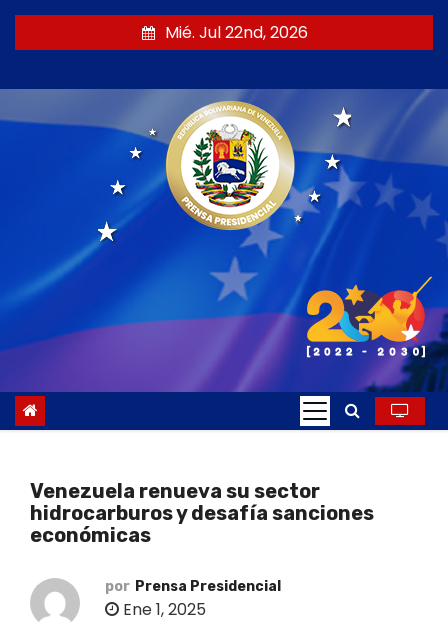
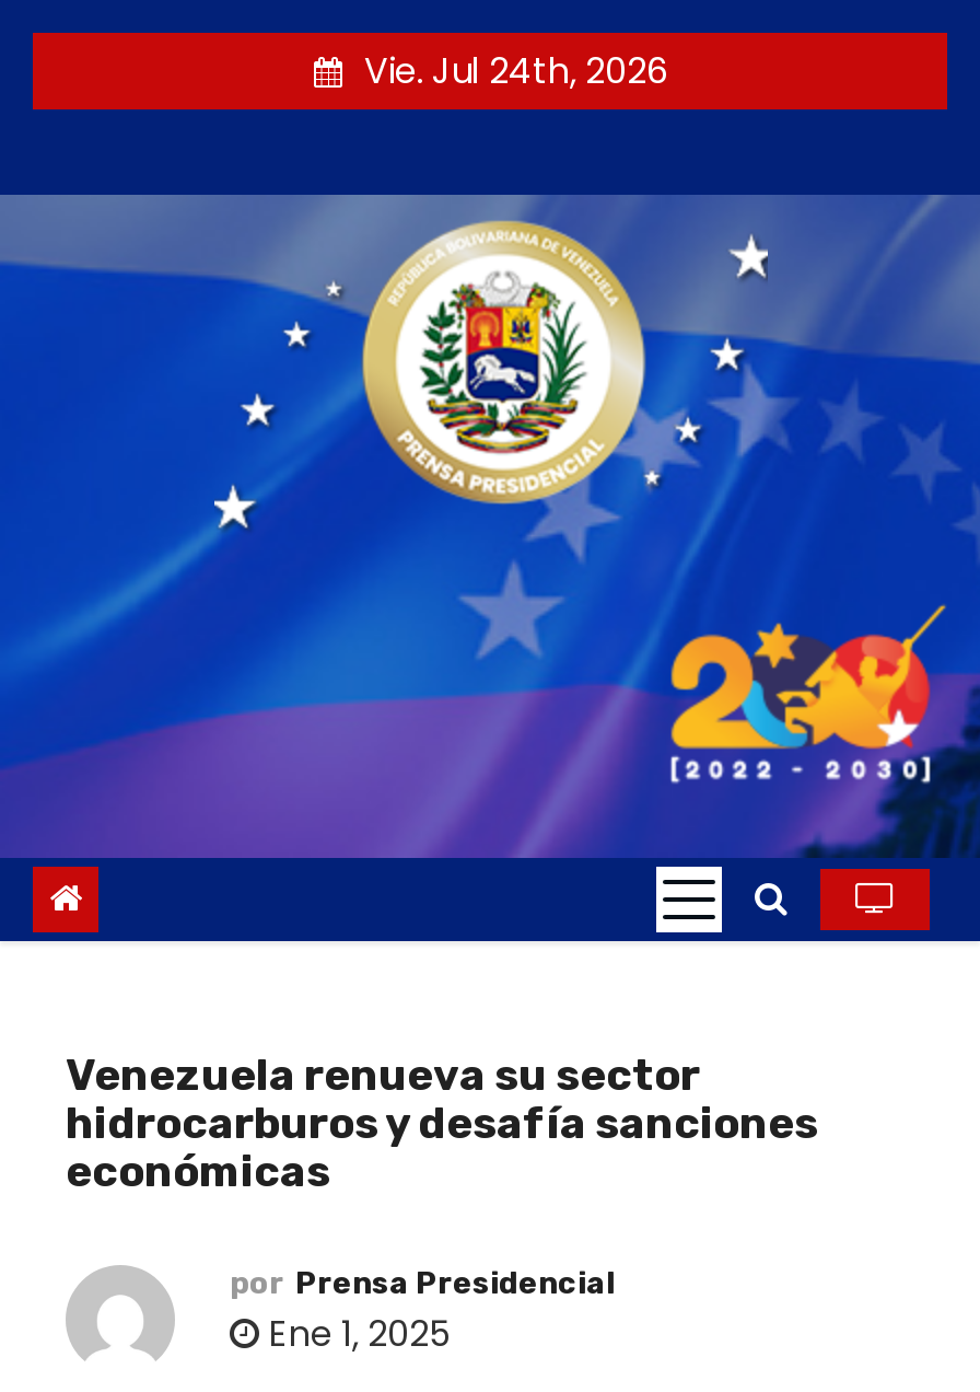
[164,21,307,44] Mié. Jul 22nd, 2026 -> [364,46,668,96] Vie. Jul 24th, 2026

